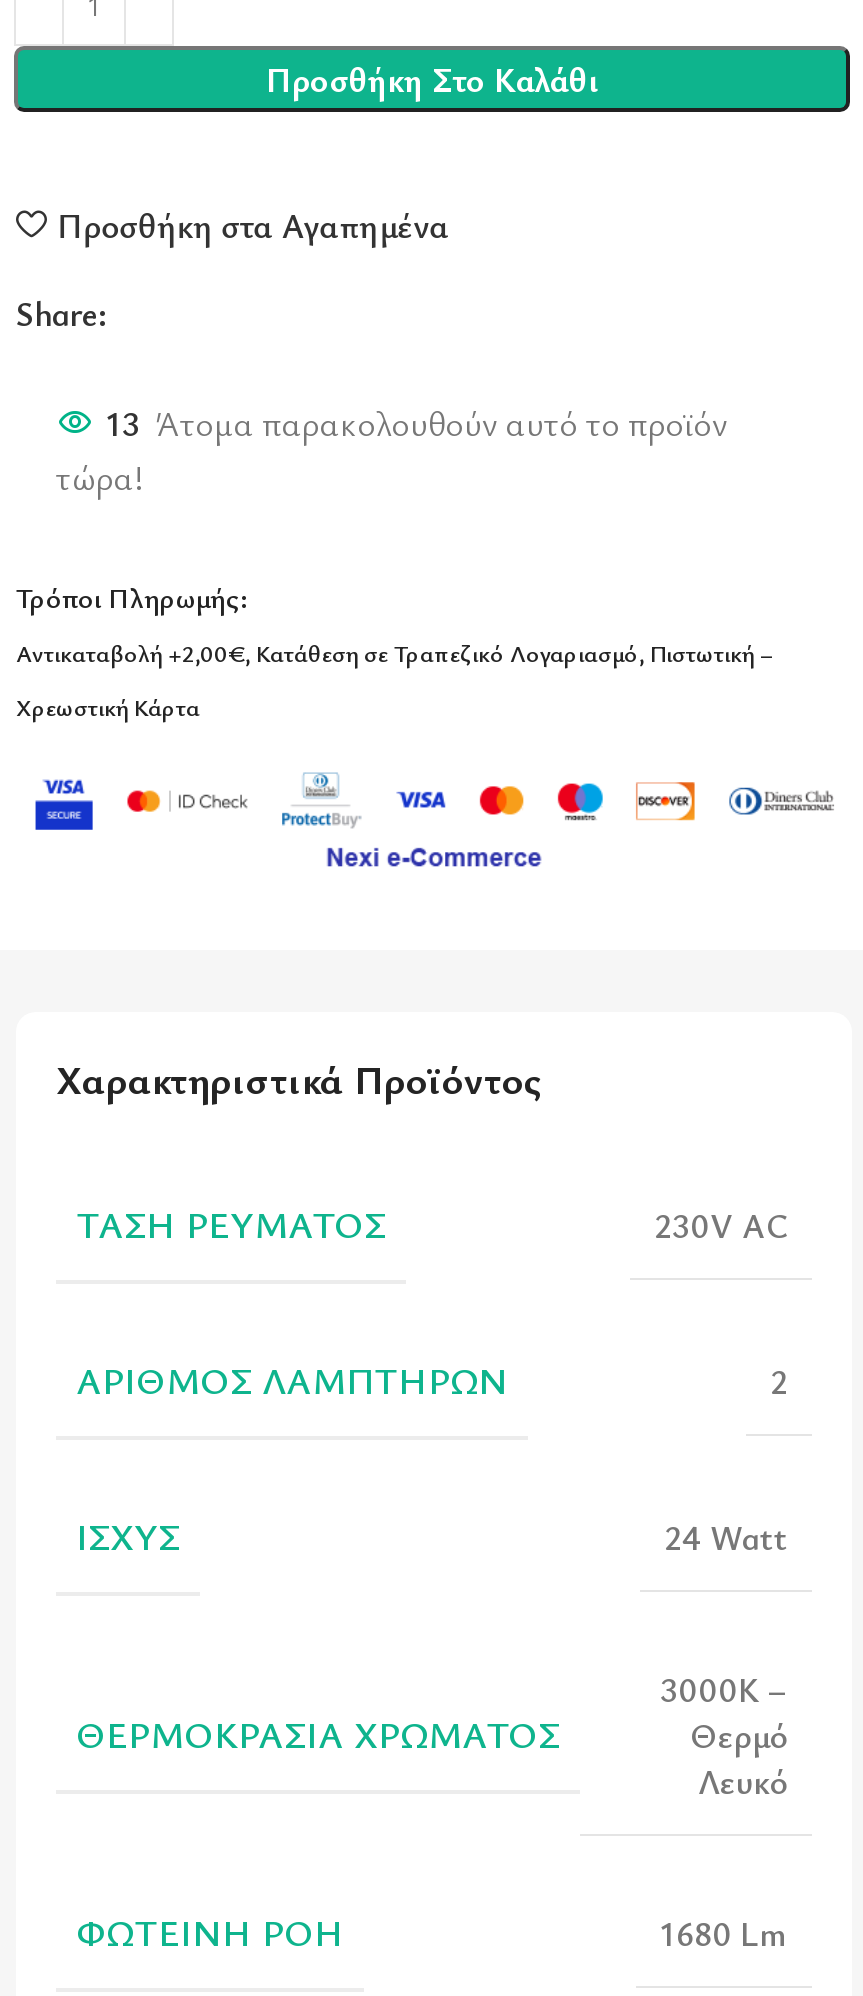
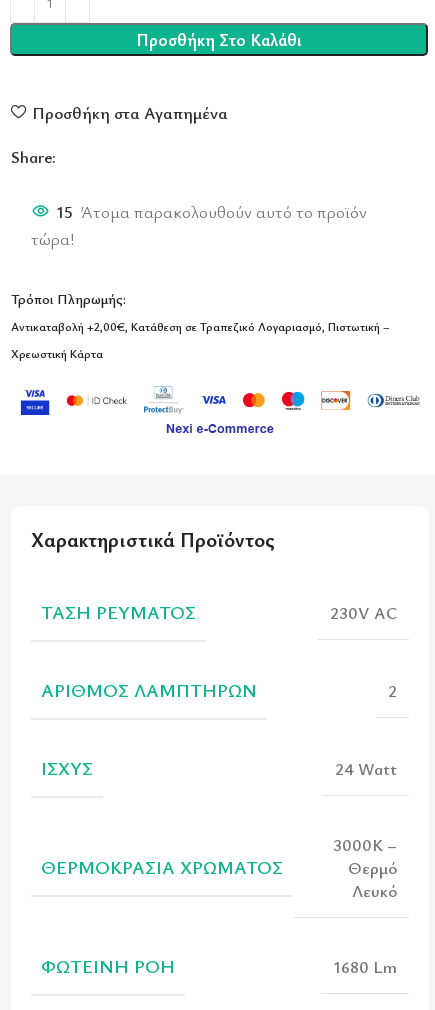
[106,400,728,446] 13 Άτομα παρακολουθούν αυτό το προϊόν -> [56,200,367,223] 15 Άτομα παρακολουθούν αυτό το προϊόν

